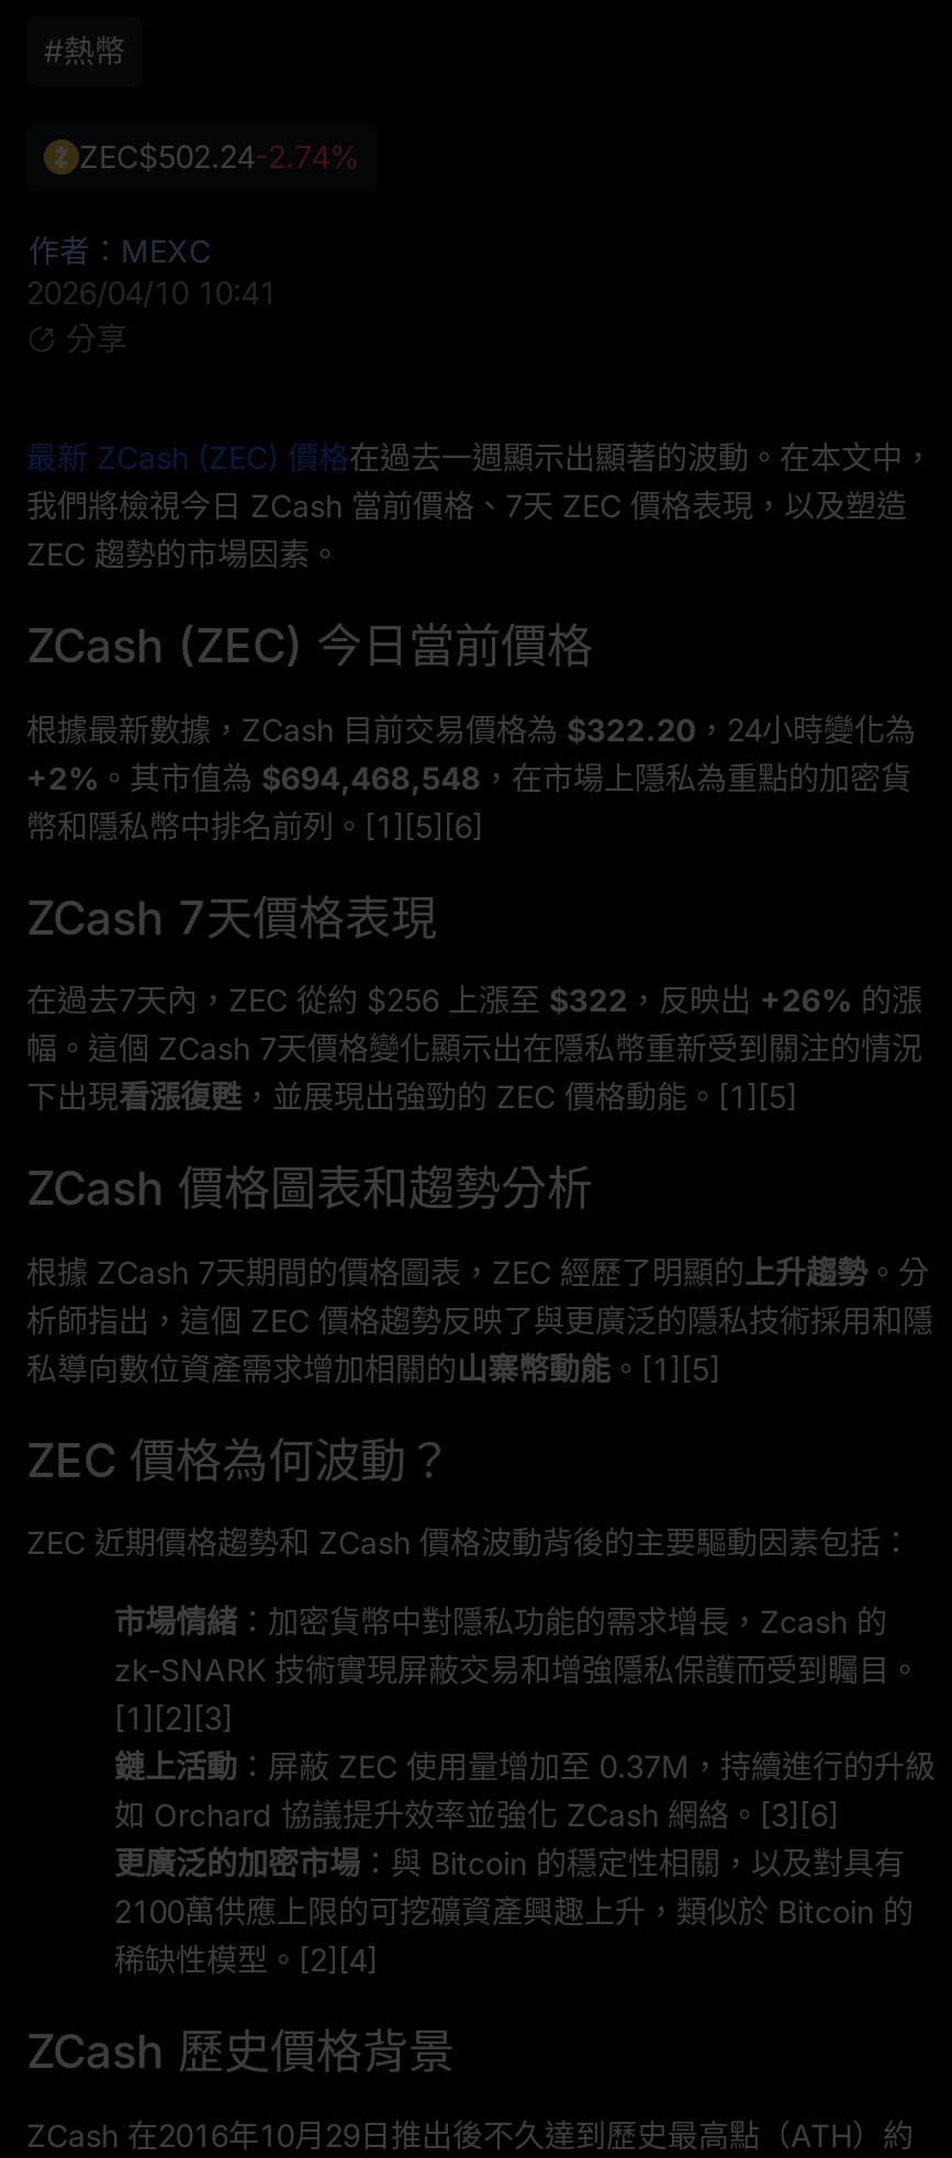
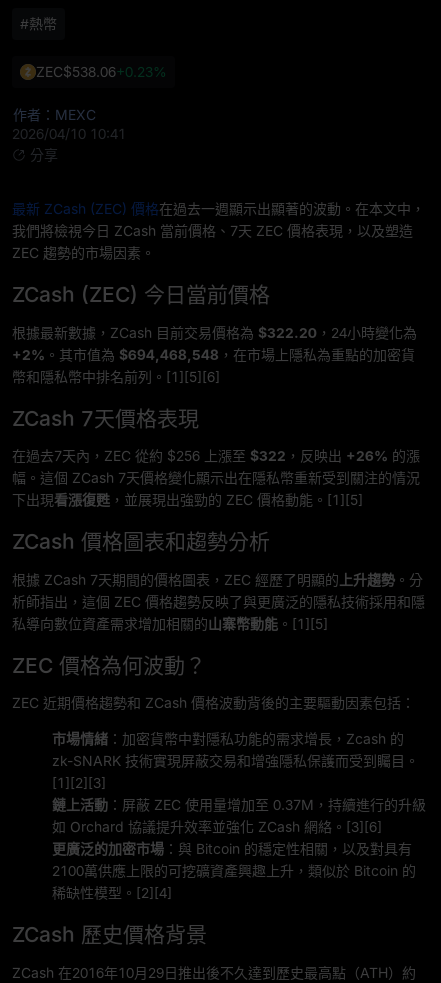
[79,137,360,175] ZEC$502.24-2.74% -> [36,63,167,80] ZEC$538.06+0.23%

